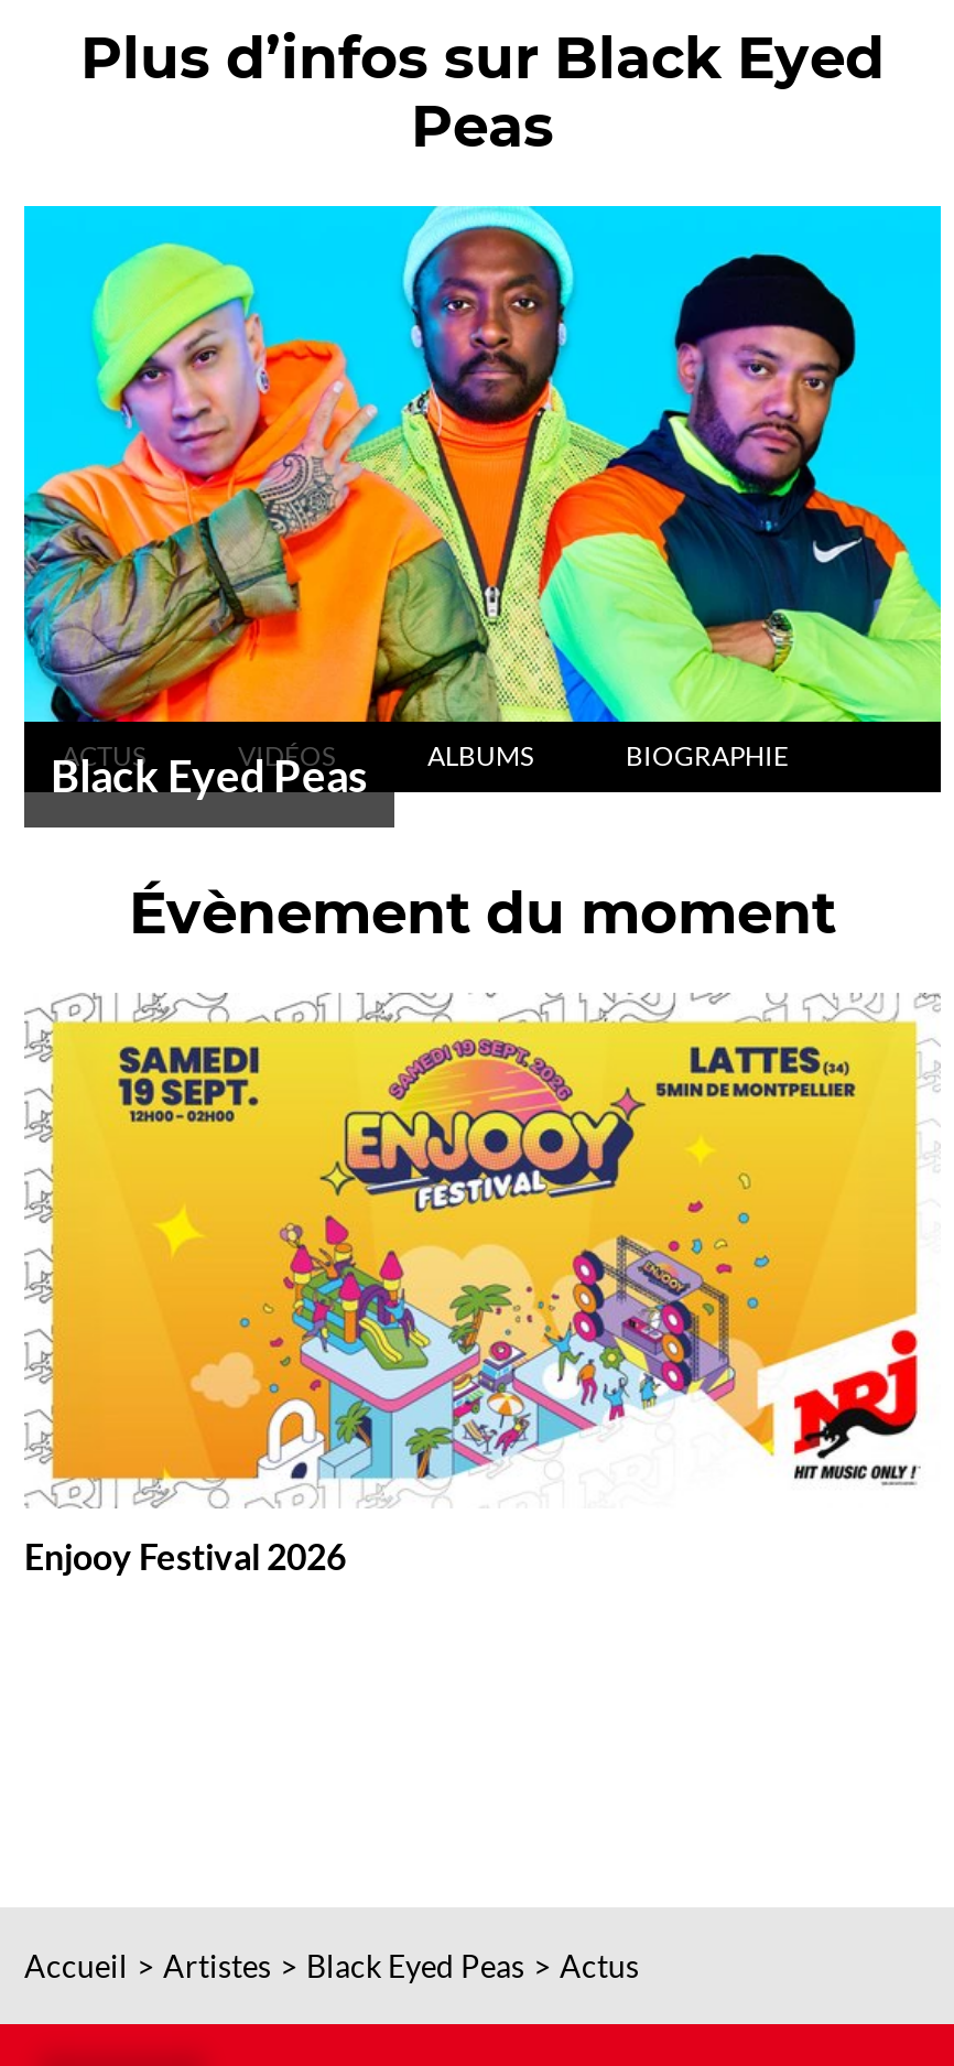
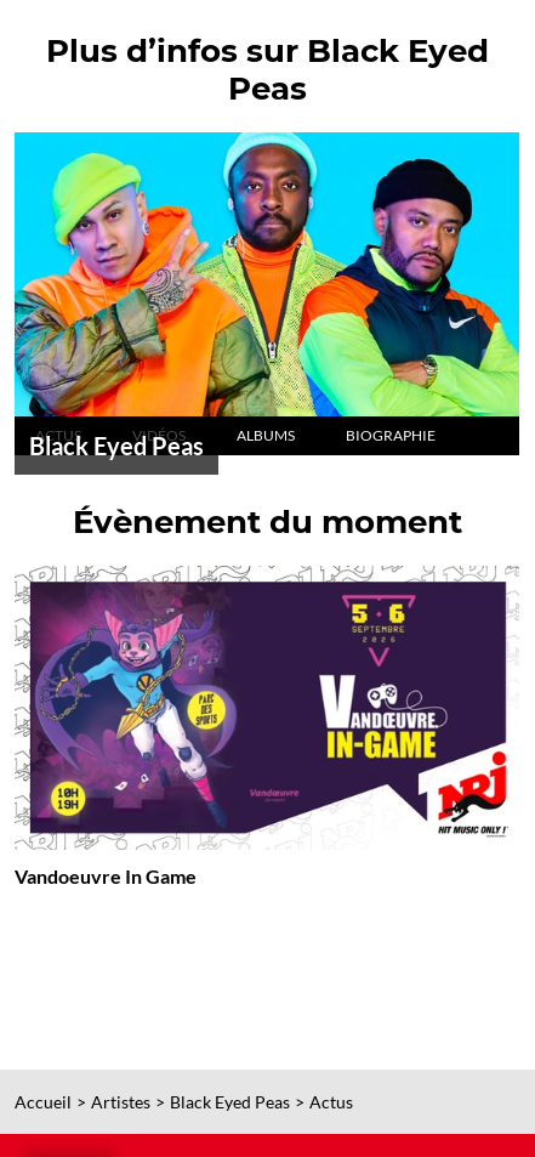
[24,1019,919,1577] [image] | Enjooy Festival 2026 -> [15,580,507,887] [image] | Vandoeuvre In Game

